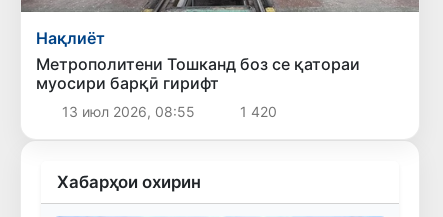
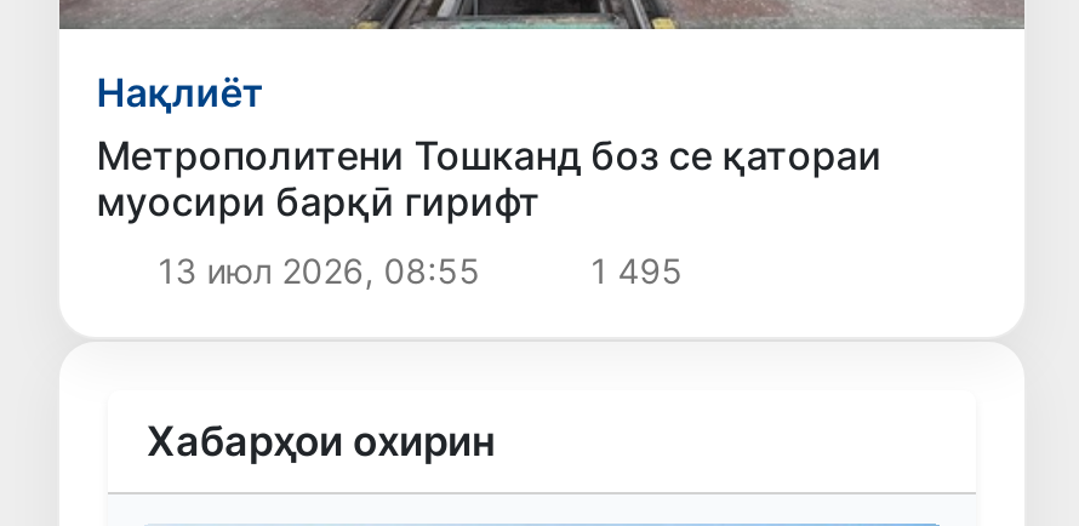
[236,102,277,119] 1 420 -> [581,248,683,290] 1 495

